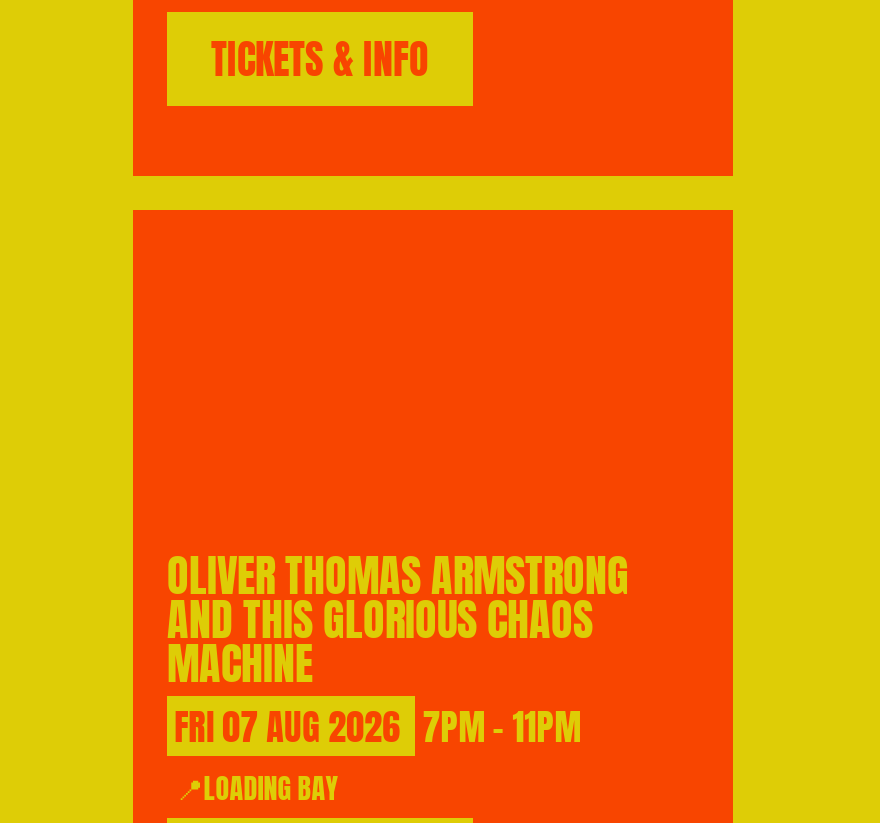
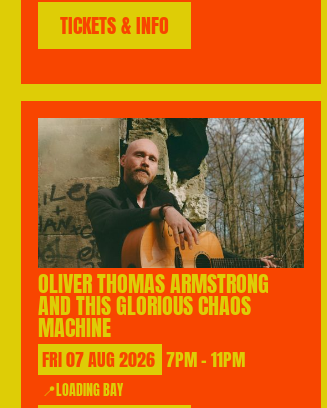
none -> [37,117,305,269] [image]

